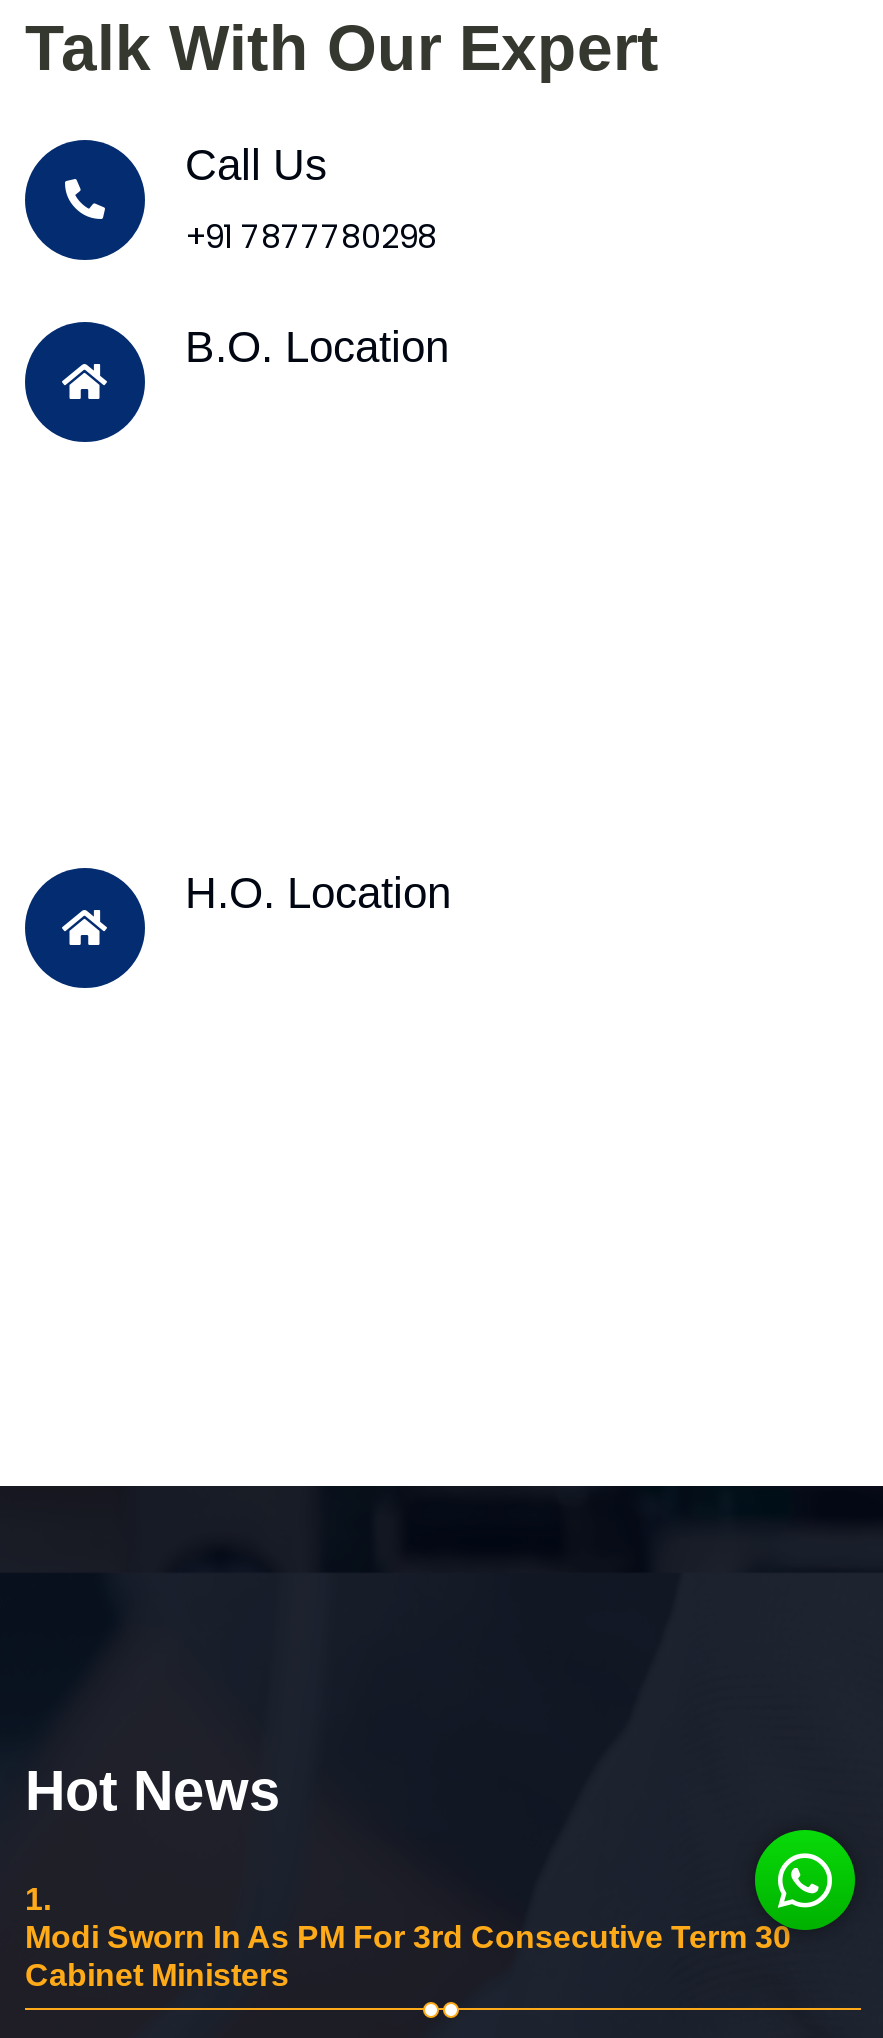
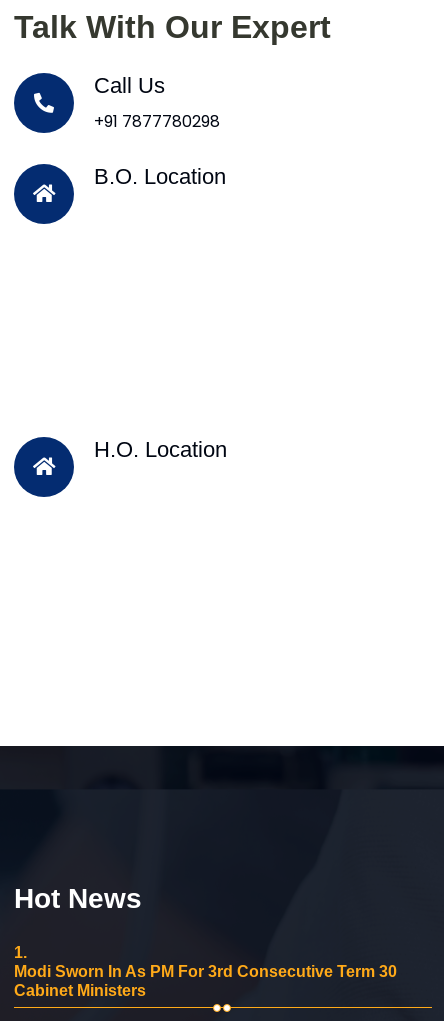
[753,1828,857,1932] [image] -> none

